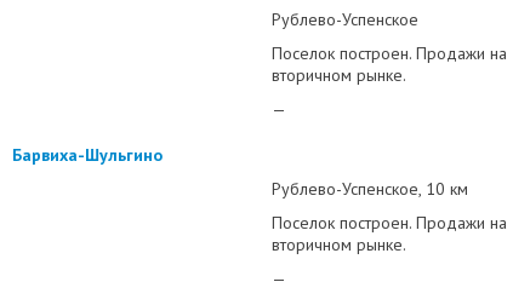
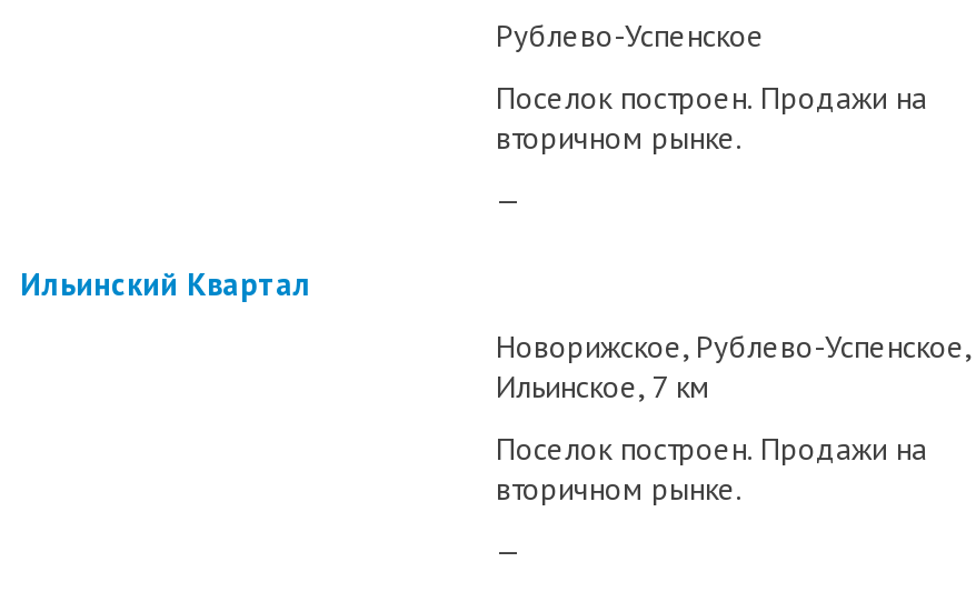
[12,144,163,166] Барвиха-Шульгино -> [20,264,311,304] Ильинский Квартал
[272,178,468,200] Рублево-Успенское 10 км -> [496,327,965,407] Новорижское Рублево-Успенское | Ильинское 7 км

